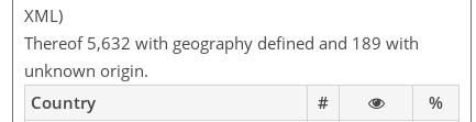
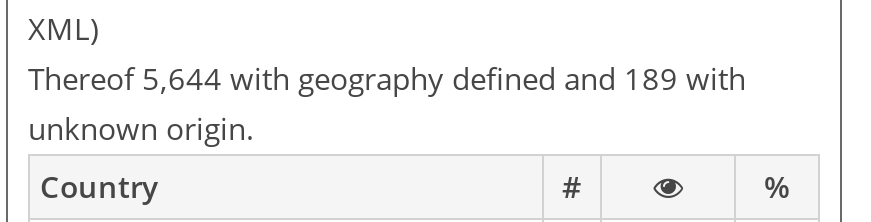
[24,31,419,53] Thereof 5,632 with geography defined and 189 with -> [28,57,746,97] Thereof 5,644 with geography defined and 189 with

